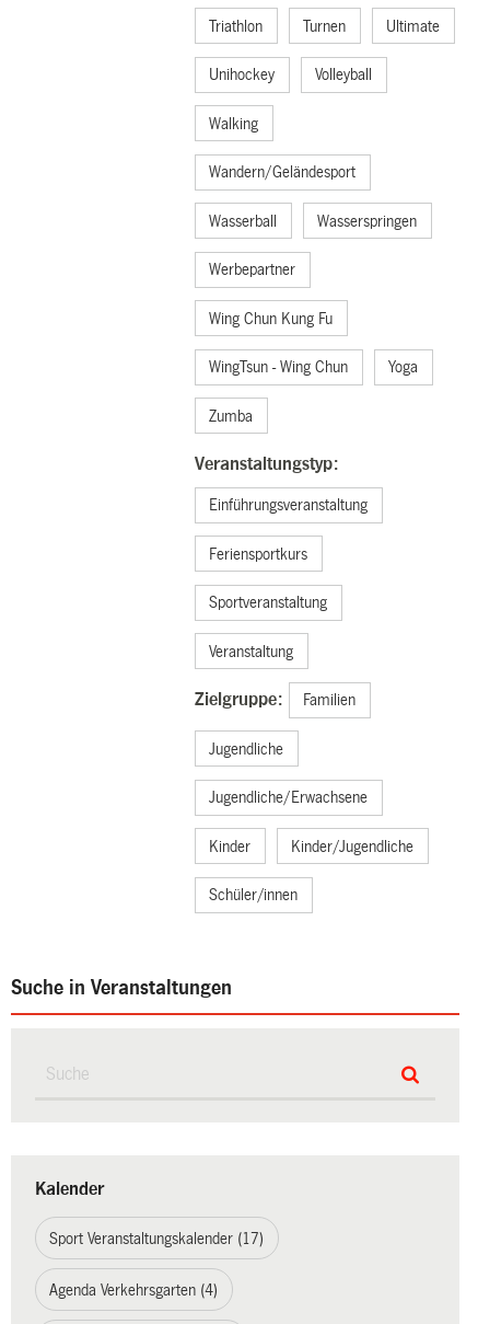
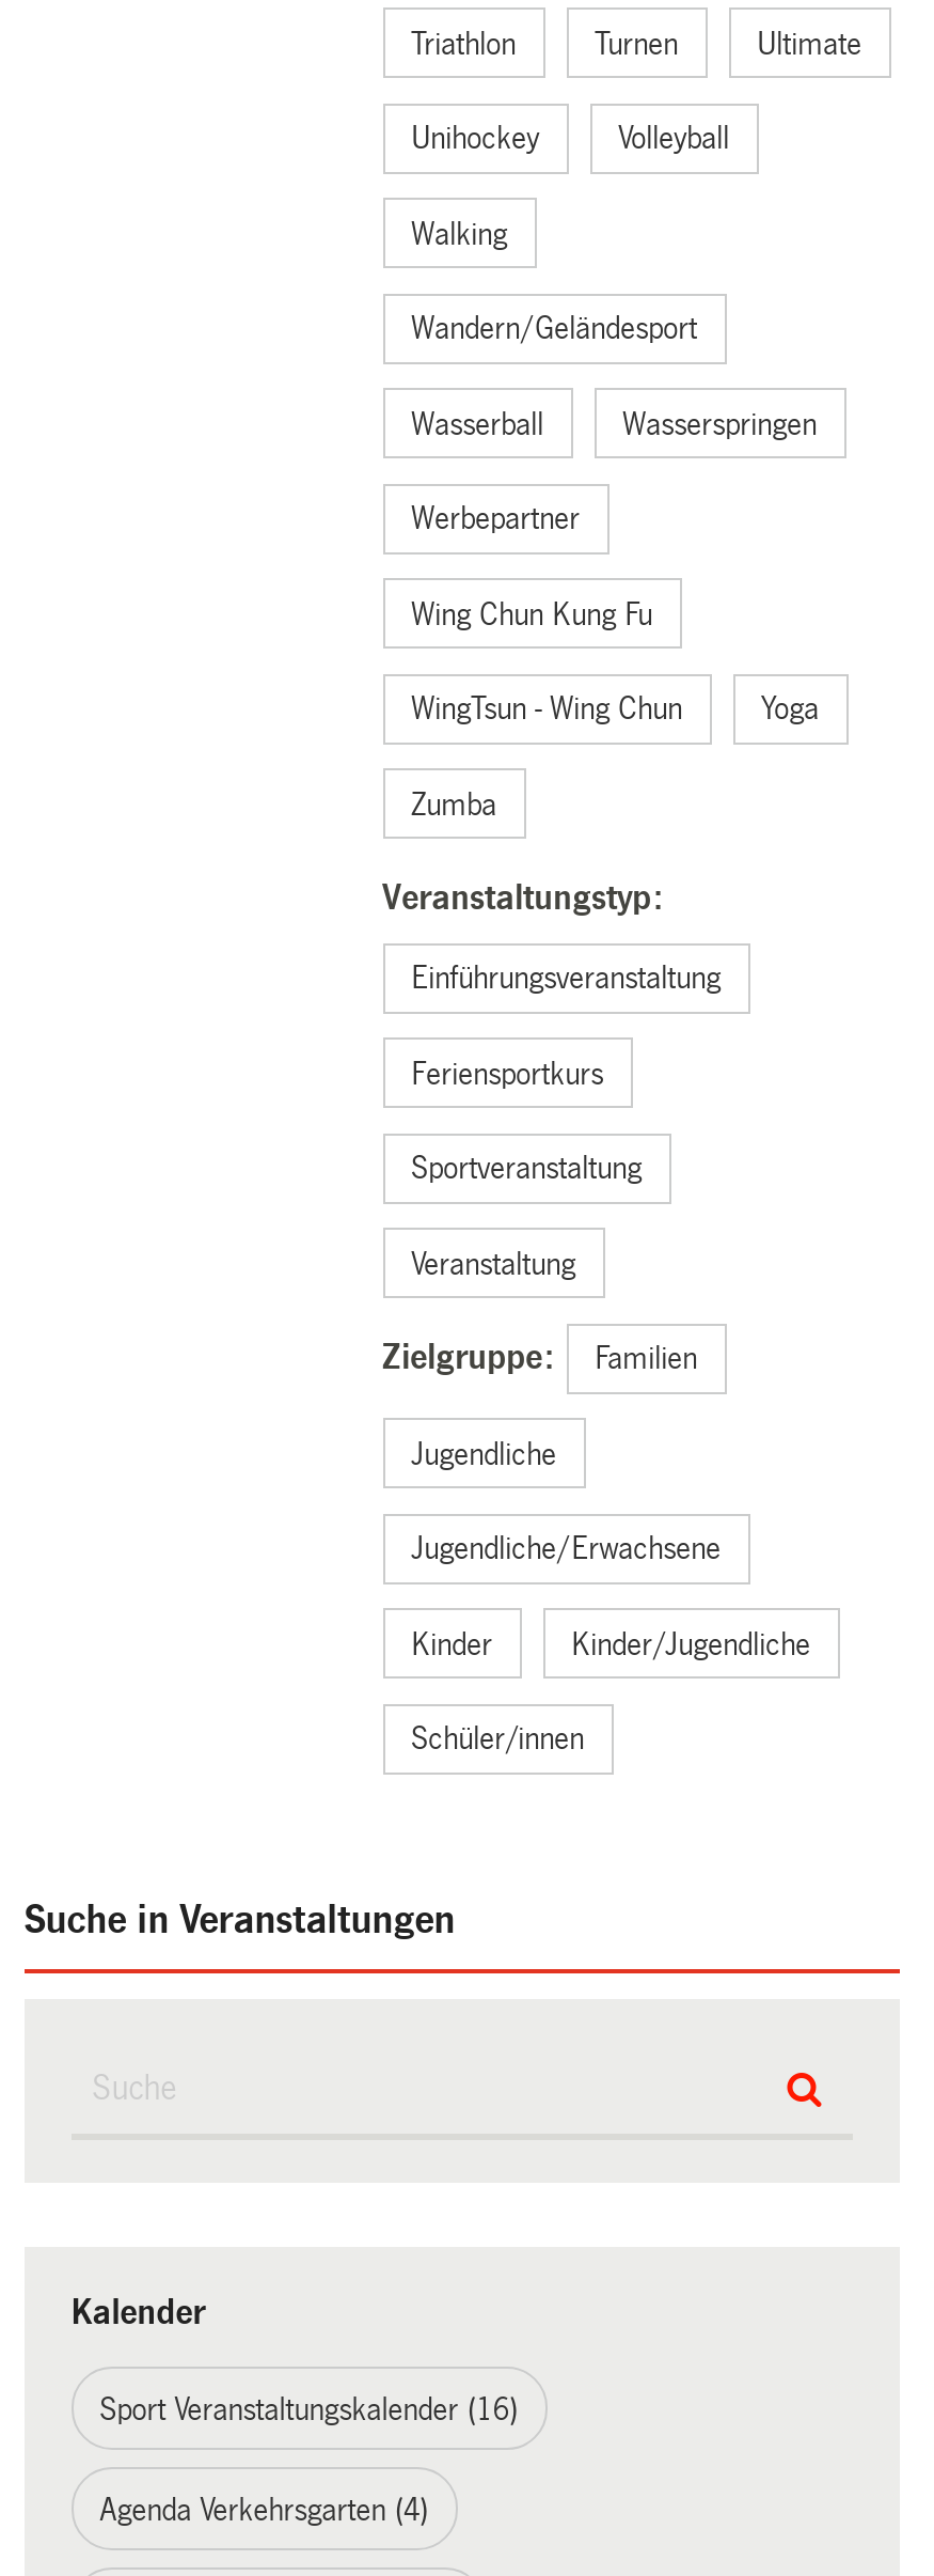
[49,1229,264,1247] Sport Veranstaltungskalender (17) -> [100,2391,518,2425] Sport Veranstaltungskalender (16)

